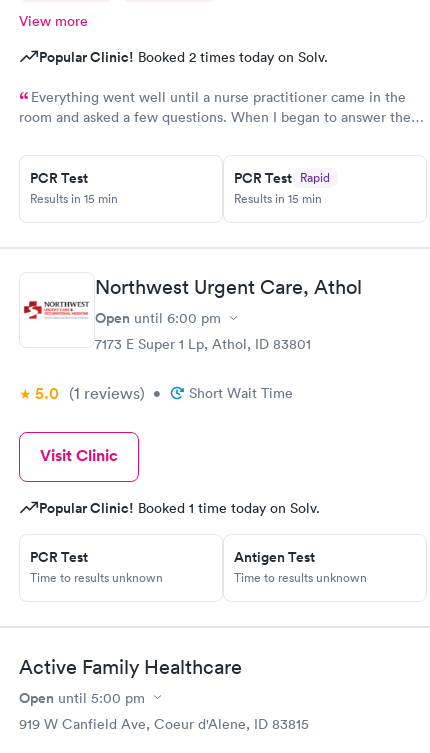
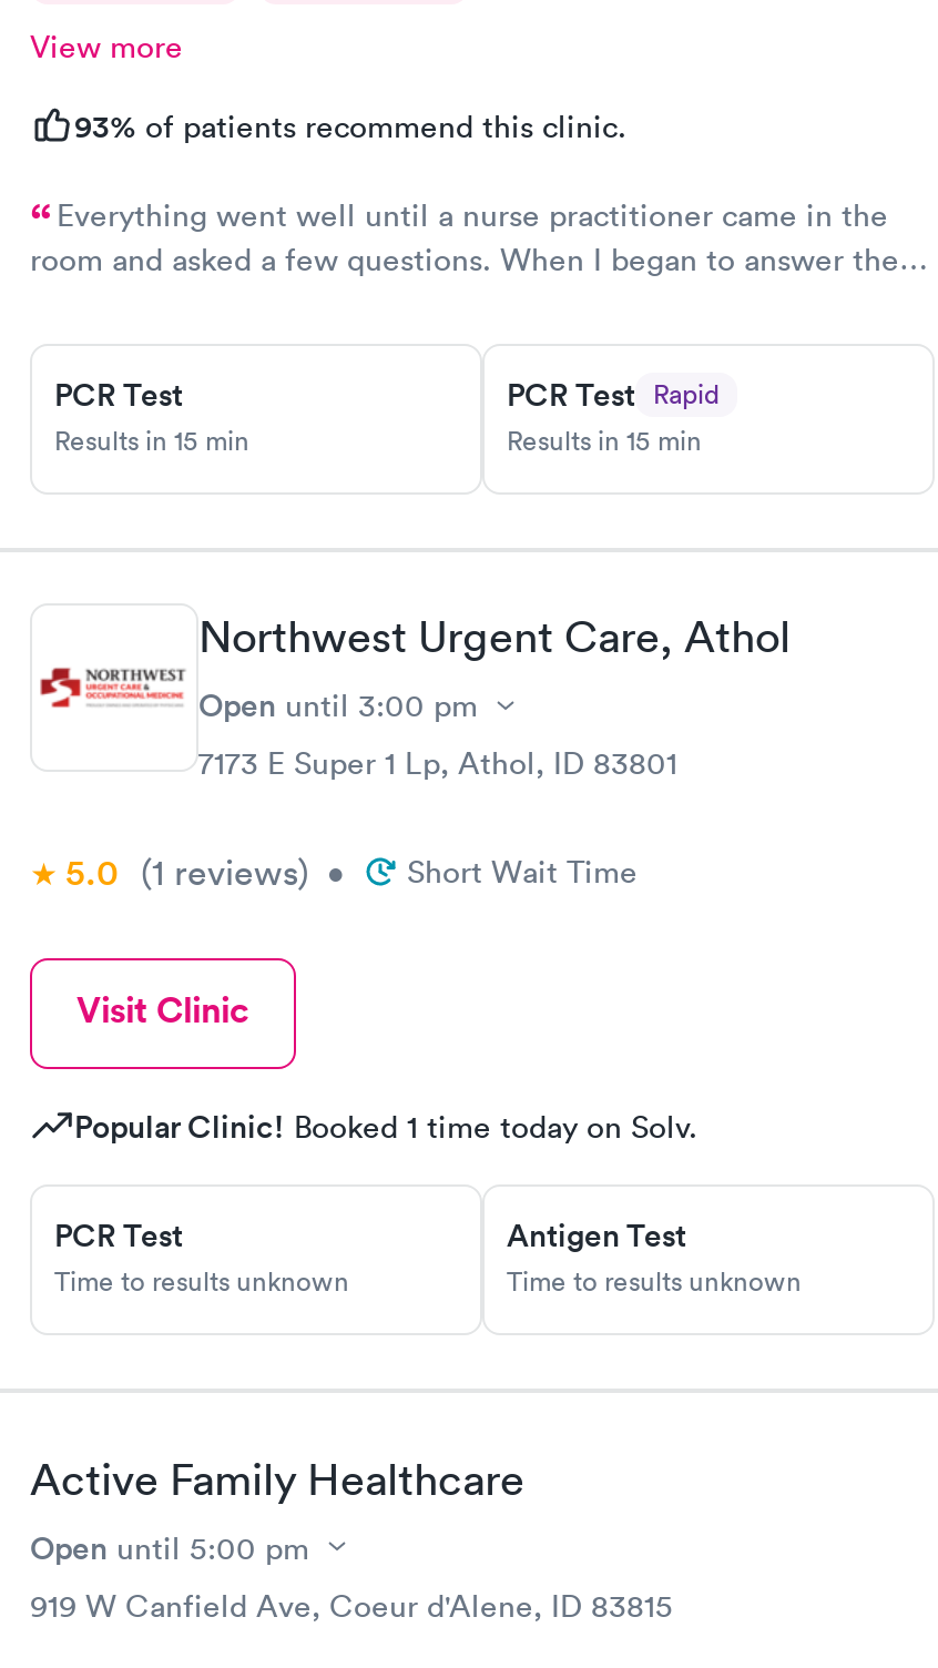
[39,46,328,66] Popular Clinic! Booked 2 times today on Solv. -> [74,103,626,148] 93% of patients recommend this clinic.
[95,308,221,328] Open until 6:00 pm -> [198,683,478,728] Open until 3:00 pm

